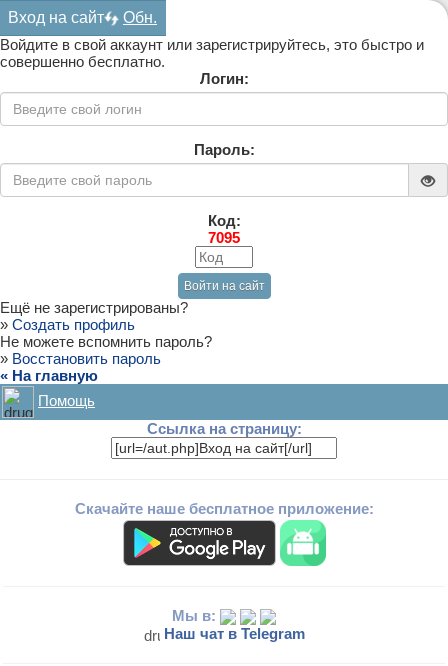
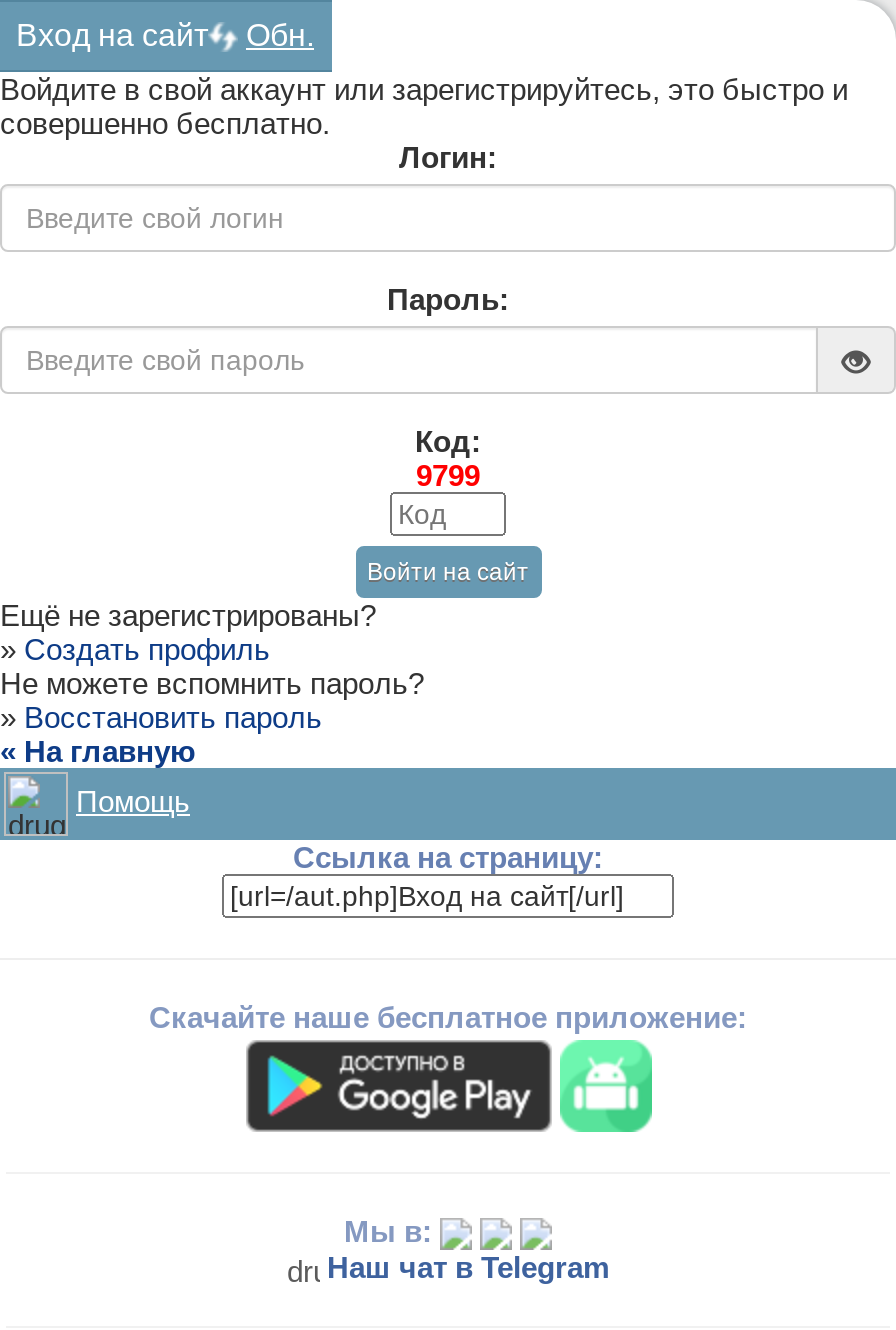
[208,229,240,246] 7095 -> [416,458,480,492] 9799

